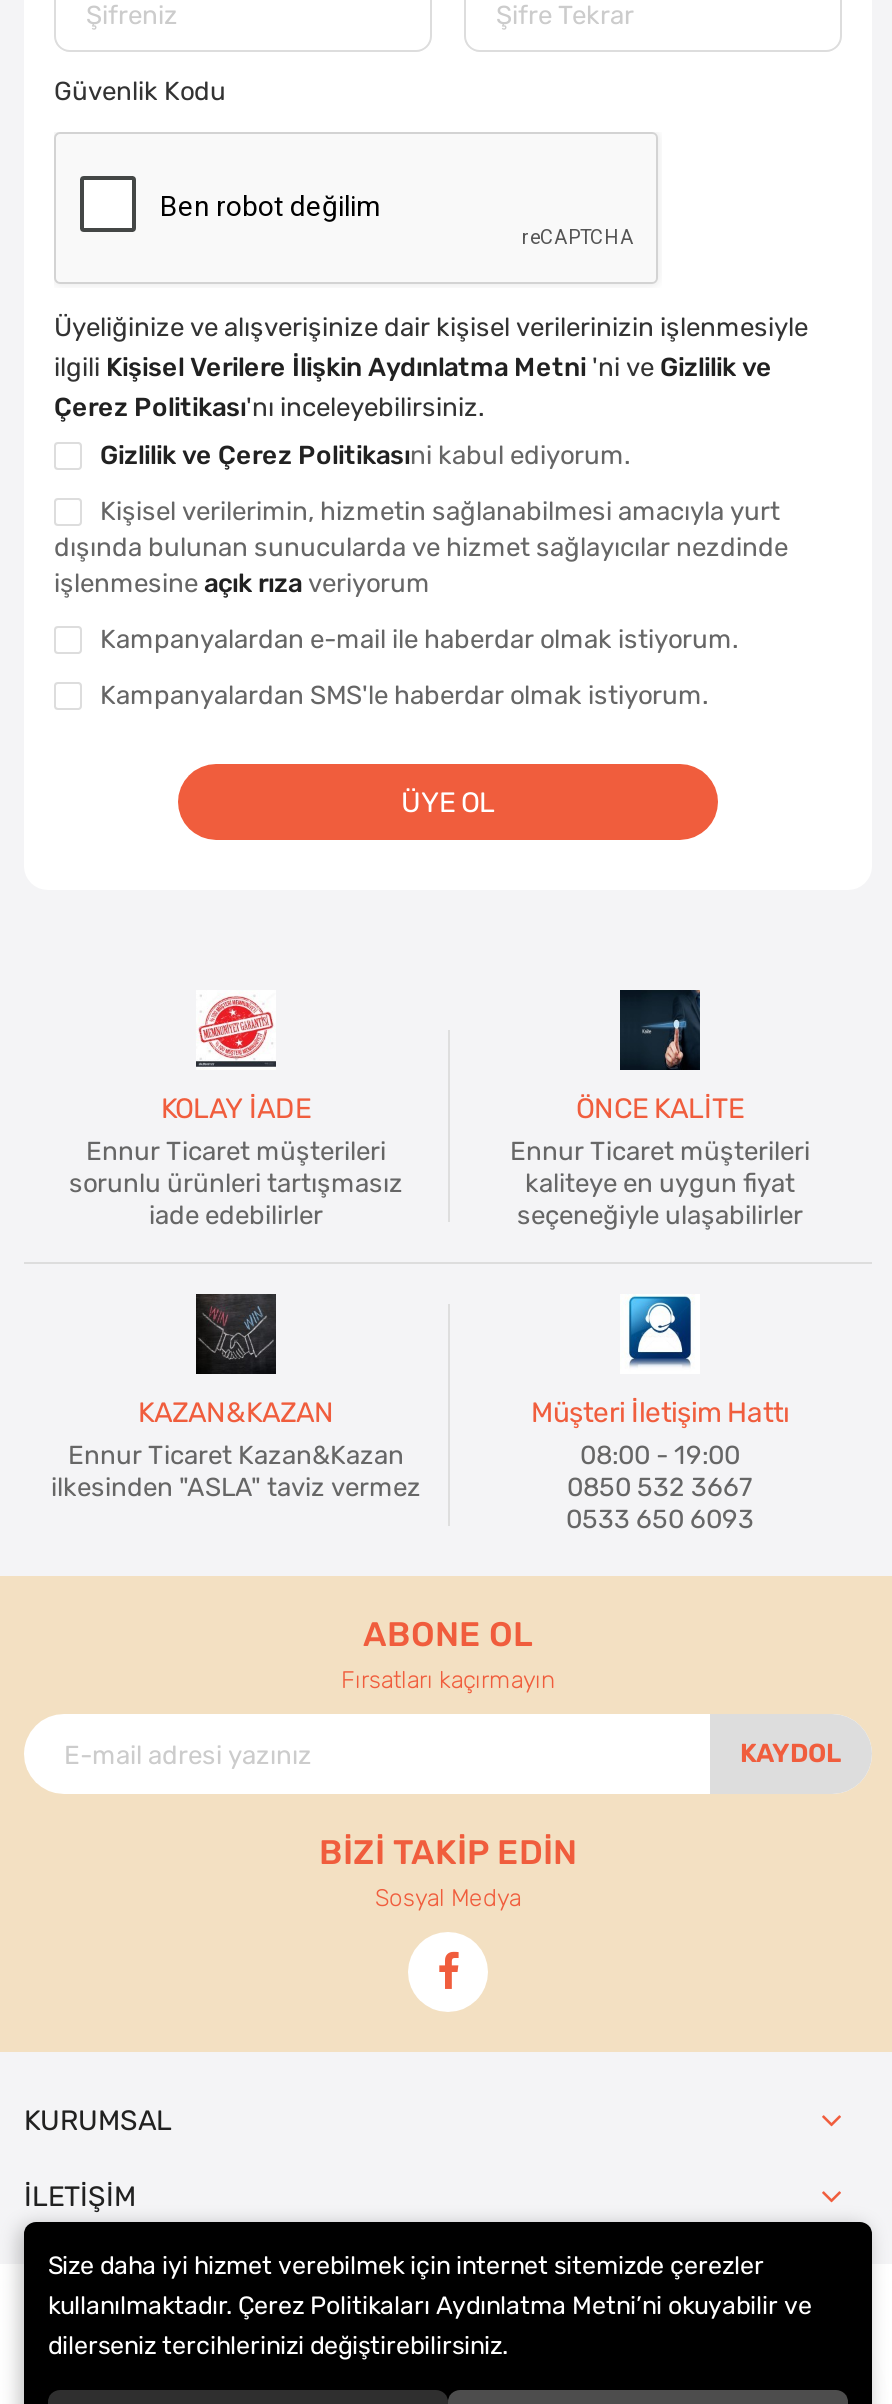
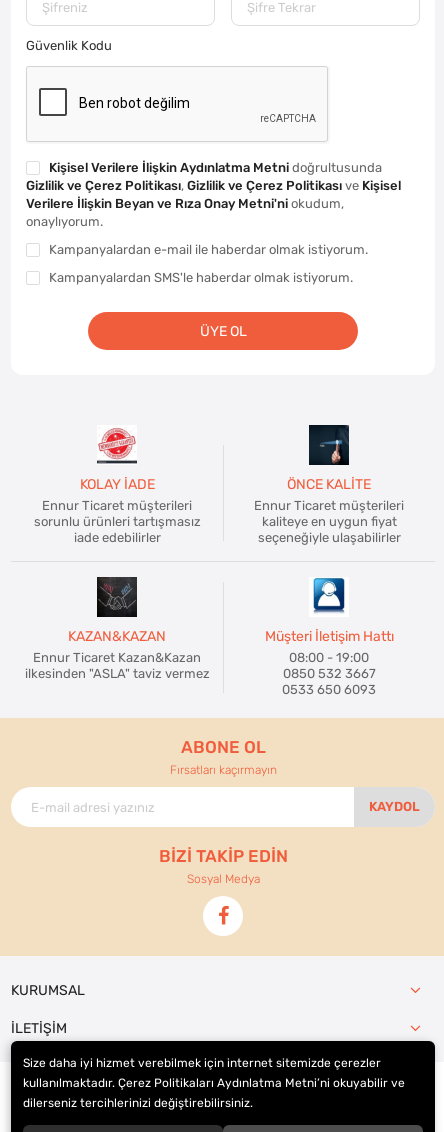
[54,312,808,598] Üyeliğinize ve alışverişinize dair kişisel verilerinizin işlenmesiyle | ilgili Kişisel Verilere İlişkin Aydınlatma Metni 'ni ve Gizlilik ve | Çerez Politikası'nı inceleyebilirsiniz. | Gizlilik ve Çerez Politikasıni kabul ediyorum. | Kişisel verilerimin, hizmetin sağlanabilmesi amacıyla yurt | dışında bulunan sunucularda ve hizmet sağlayıcılar nezdinde | işlenmesine açık rıza veriyorum -> [26,160,401,229] Kişisel Verilere İlişkin Aydınlatma Metni doğrultusunda | Gizlilik ve Çerez Politikası, Gizlilik ve Çerez Politikası ve Kişisel | Verilere İlişkin Beyan ve Rıza Onay Metni'ni okudum, | onaylıyorum.

